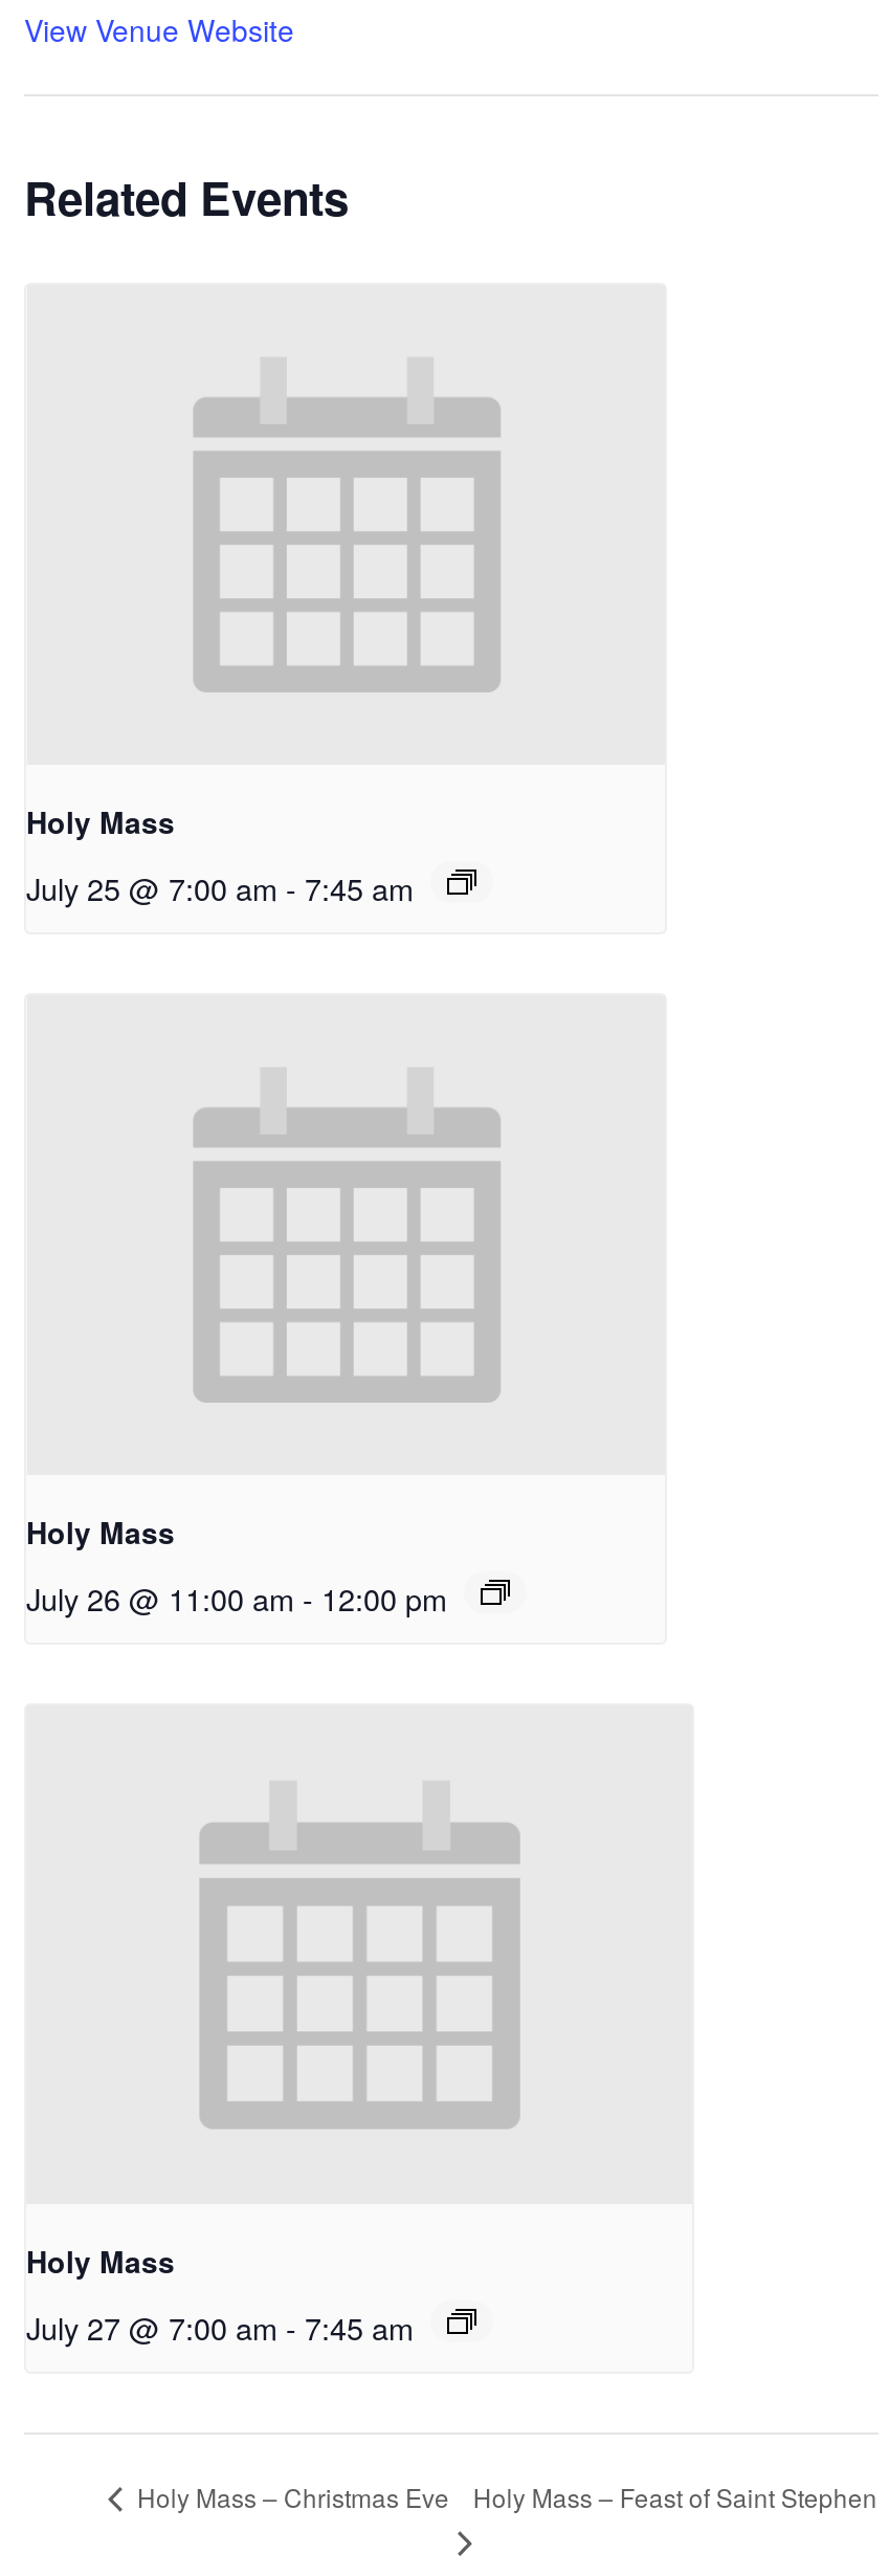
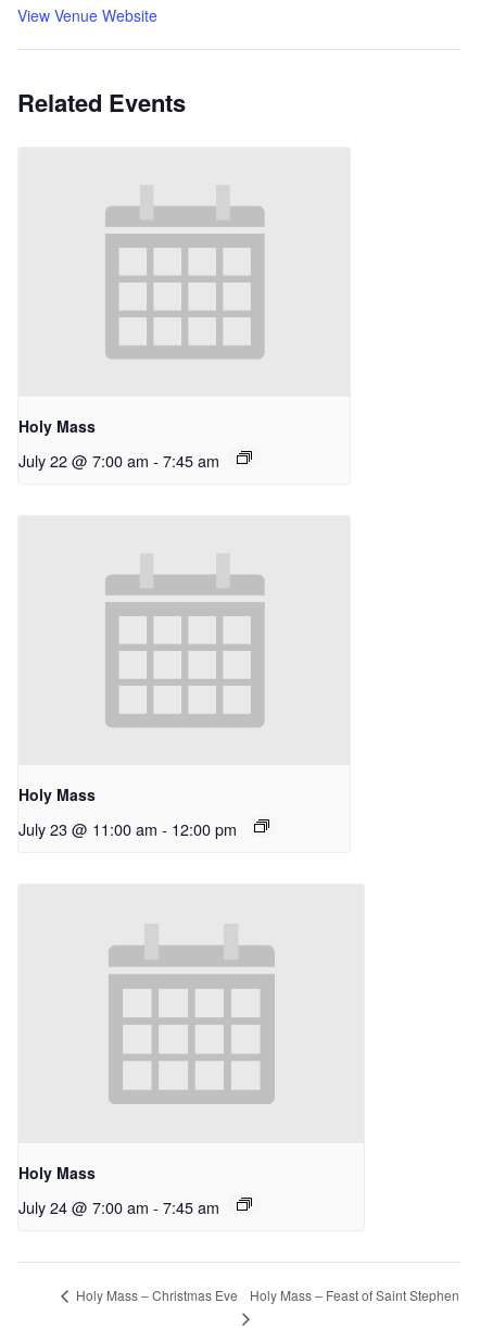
[26,865,414,909] July 25 @ 7:00 am - 7:45 am -> [18,449,219,472] July 22 @ 7:00 am - 7:45 am
[26,1575,447,1619] July 26 @ 11:00 am - 12:00 pm -> [18,817,237,840] July 23 @ 11:00 am - 12:00 pm
[26,2305,414,2349] July 27 @ 7:00 am - 7:45 am -> [18,1196,219,1219] July 24 @ 7:00 am - 7:45 am

